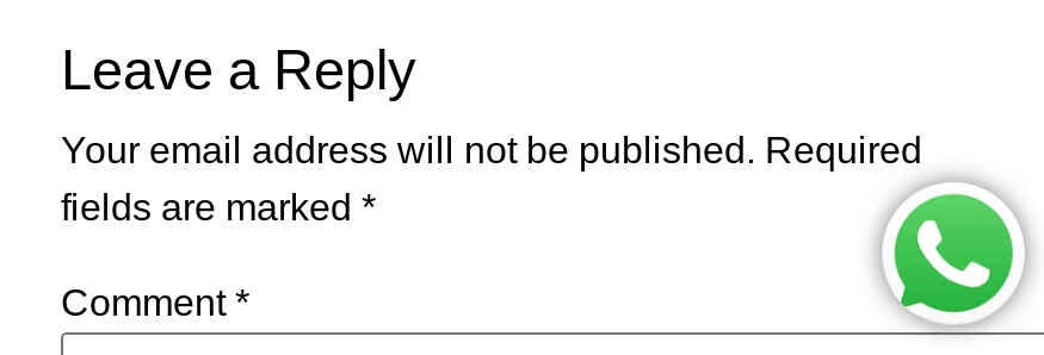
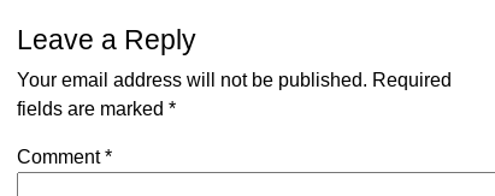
[872,173,1034,328] [image] -> none

